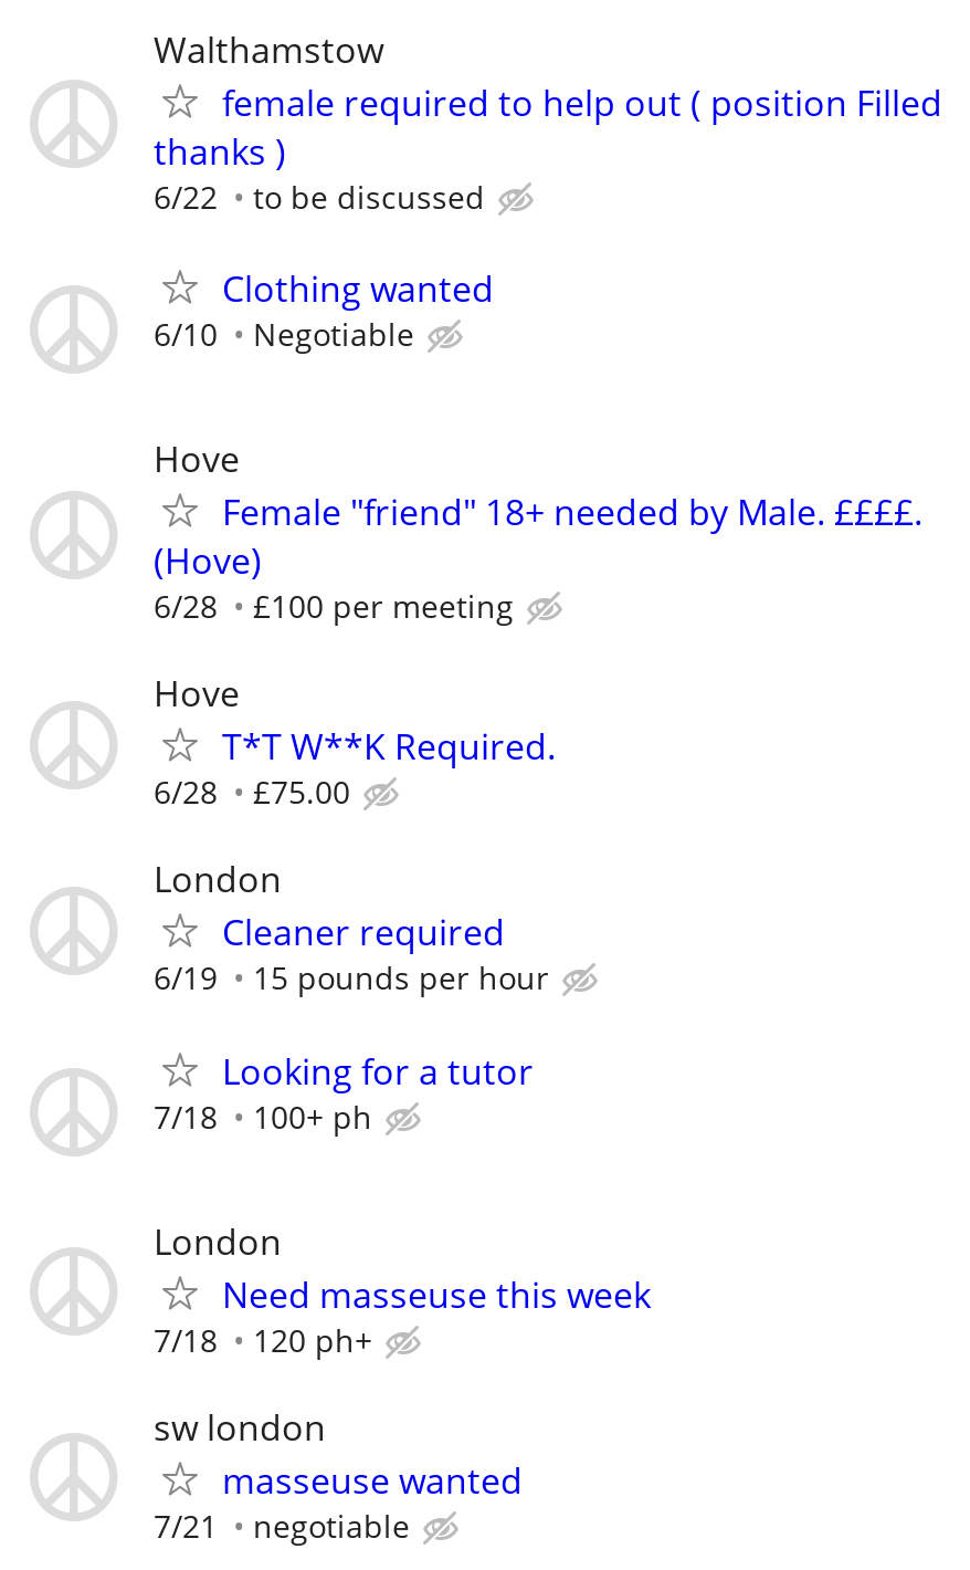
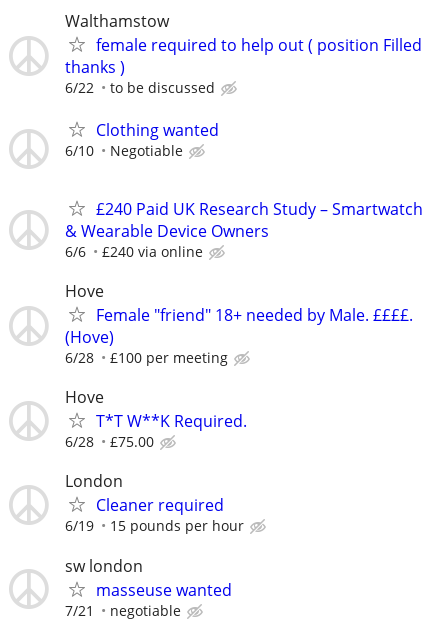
none -> [65,198,423,261] £240 Paid UK Research Study – Smartwatch | & Wearable Device Owners | 6/6 | £240 via online
moved [154,434,922,999] -> [65,280,413,535]: Hove | Female "friend" 18+ needed by Male. ££££. | (Hove) | ... | 6/19 | 15 pounds per hour
[154,1046,651,1360] Looking for a tutor | 7/18 | 100+ ph | London | Need masseuse this week | 7/18 | 120 ph+ -> none

